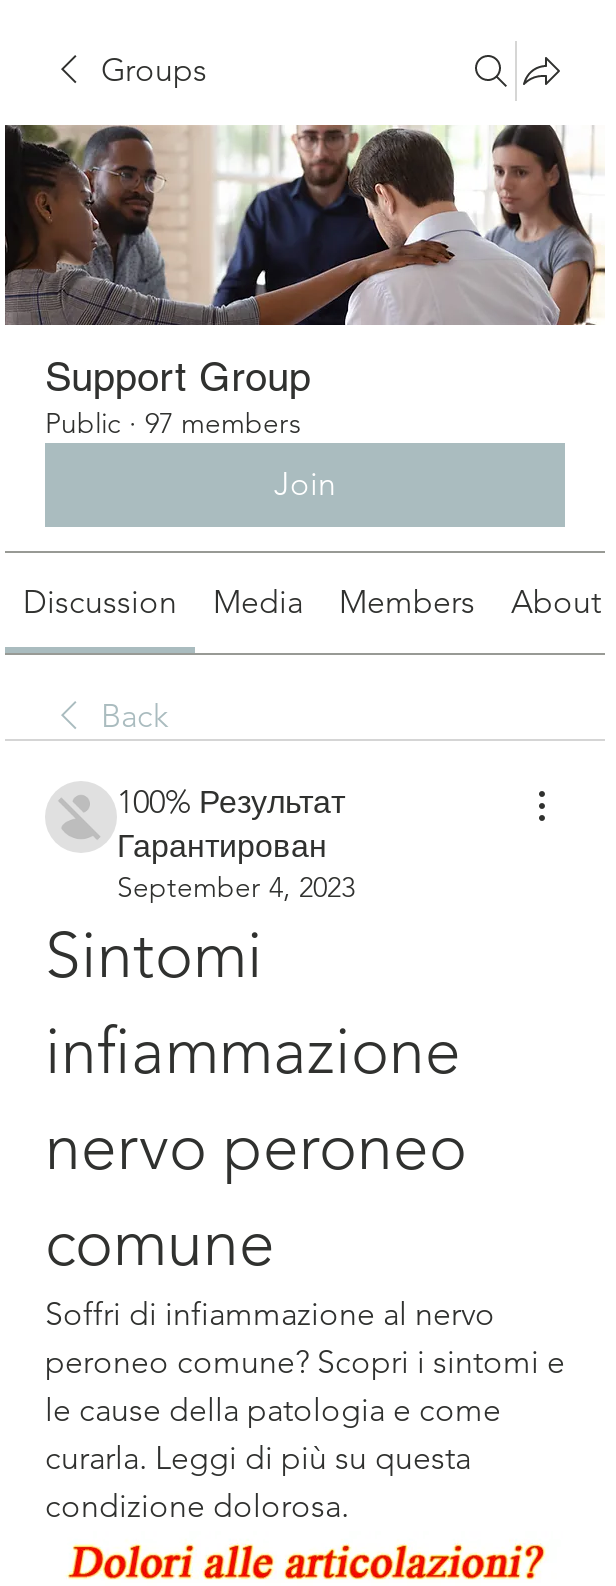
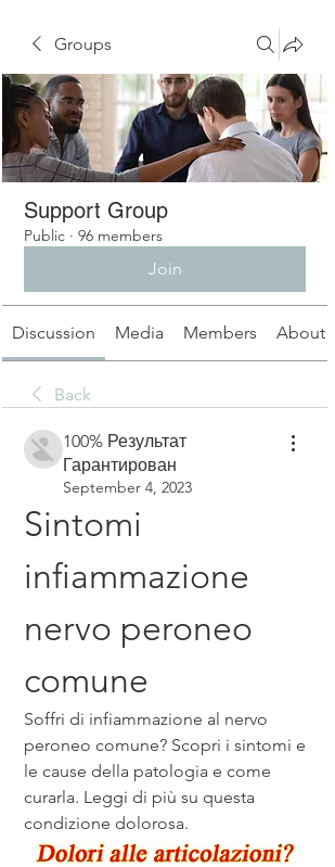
[45,405,301,441] Public · 97 members -> [24,226,163,245] Public · 96 members

